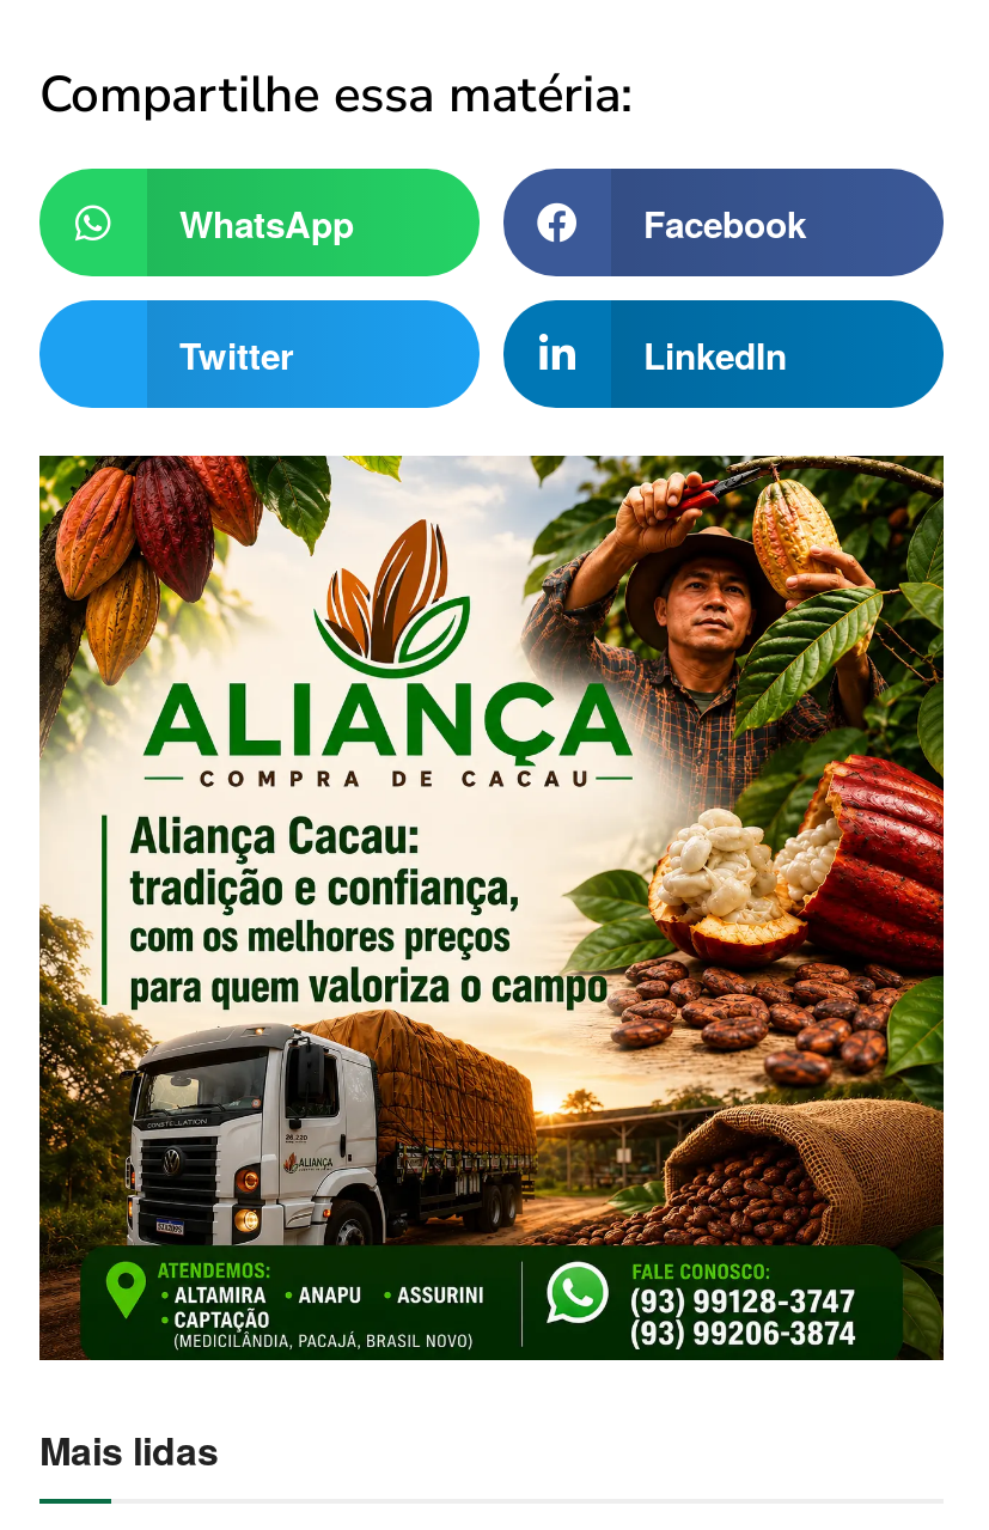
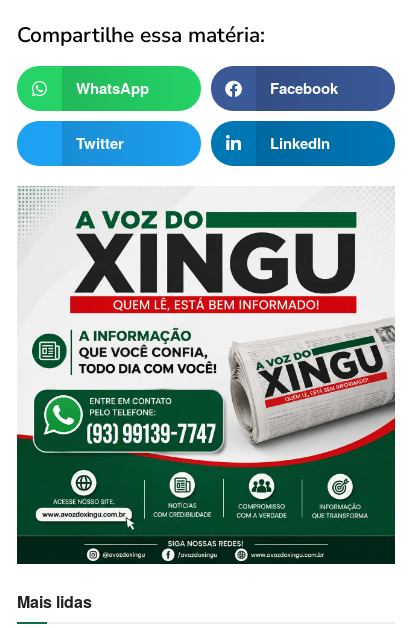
[37,452,946,1364] [image] -> [16,185,396,565] [image]

